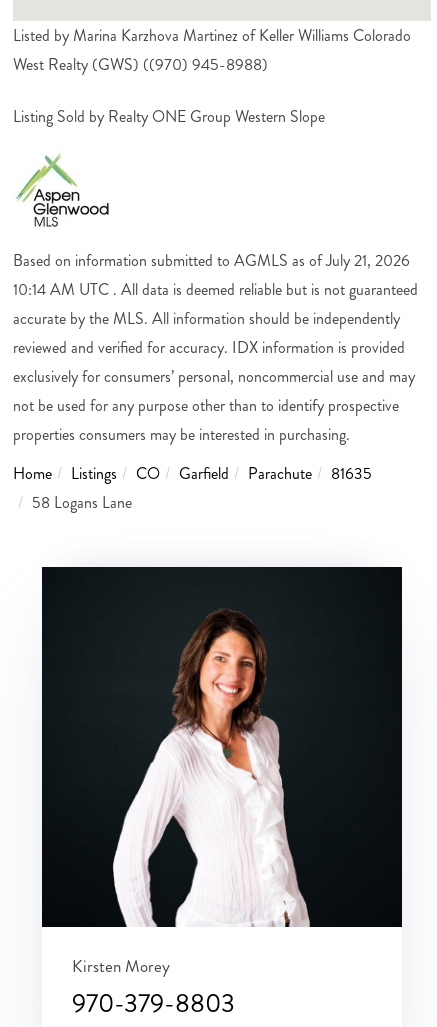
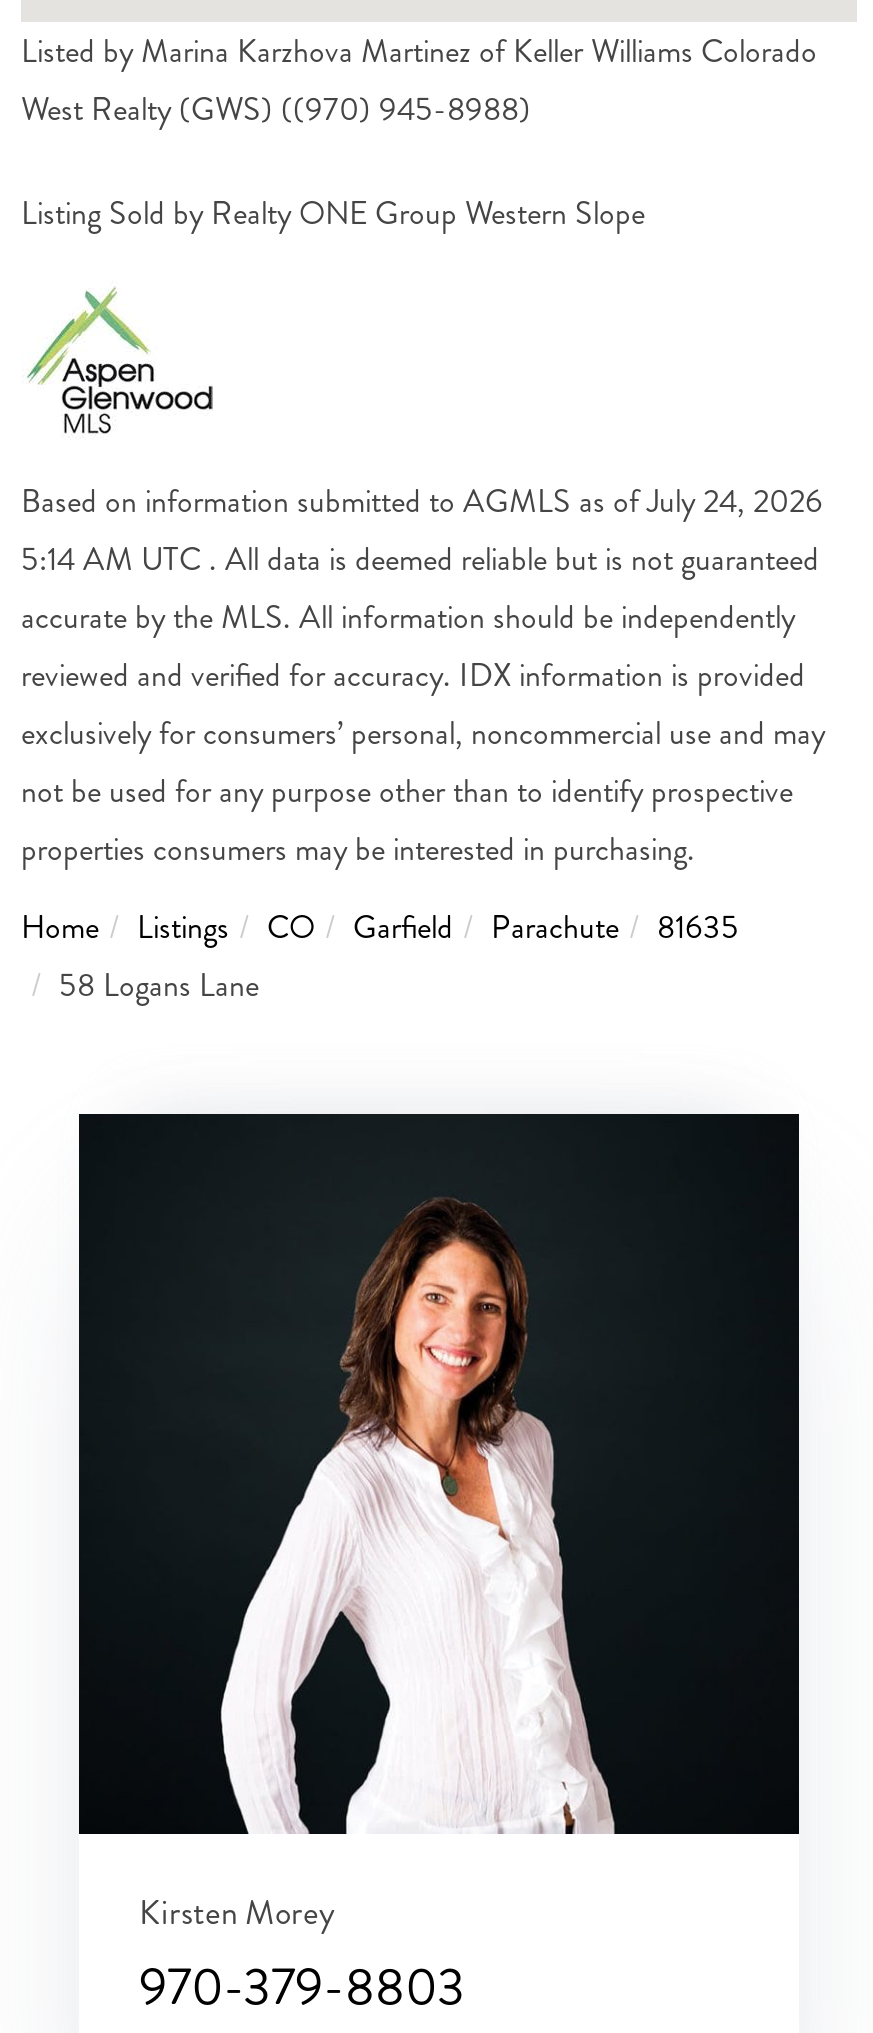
[13,249,410,272] Based on information submitted to AGMLS as of July 21, 2026 -> [21,477,823,523] Based on information submitted to AGMLS as of July 24, 2026
[13,278,418,301] 10:14 AM UTC . All data is deemed reliable but is not guaranteed -> [21,535,819,581] 5:14 AM UTC . All data is deemed reliable but is not guaranteed

